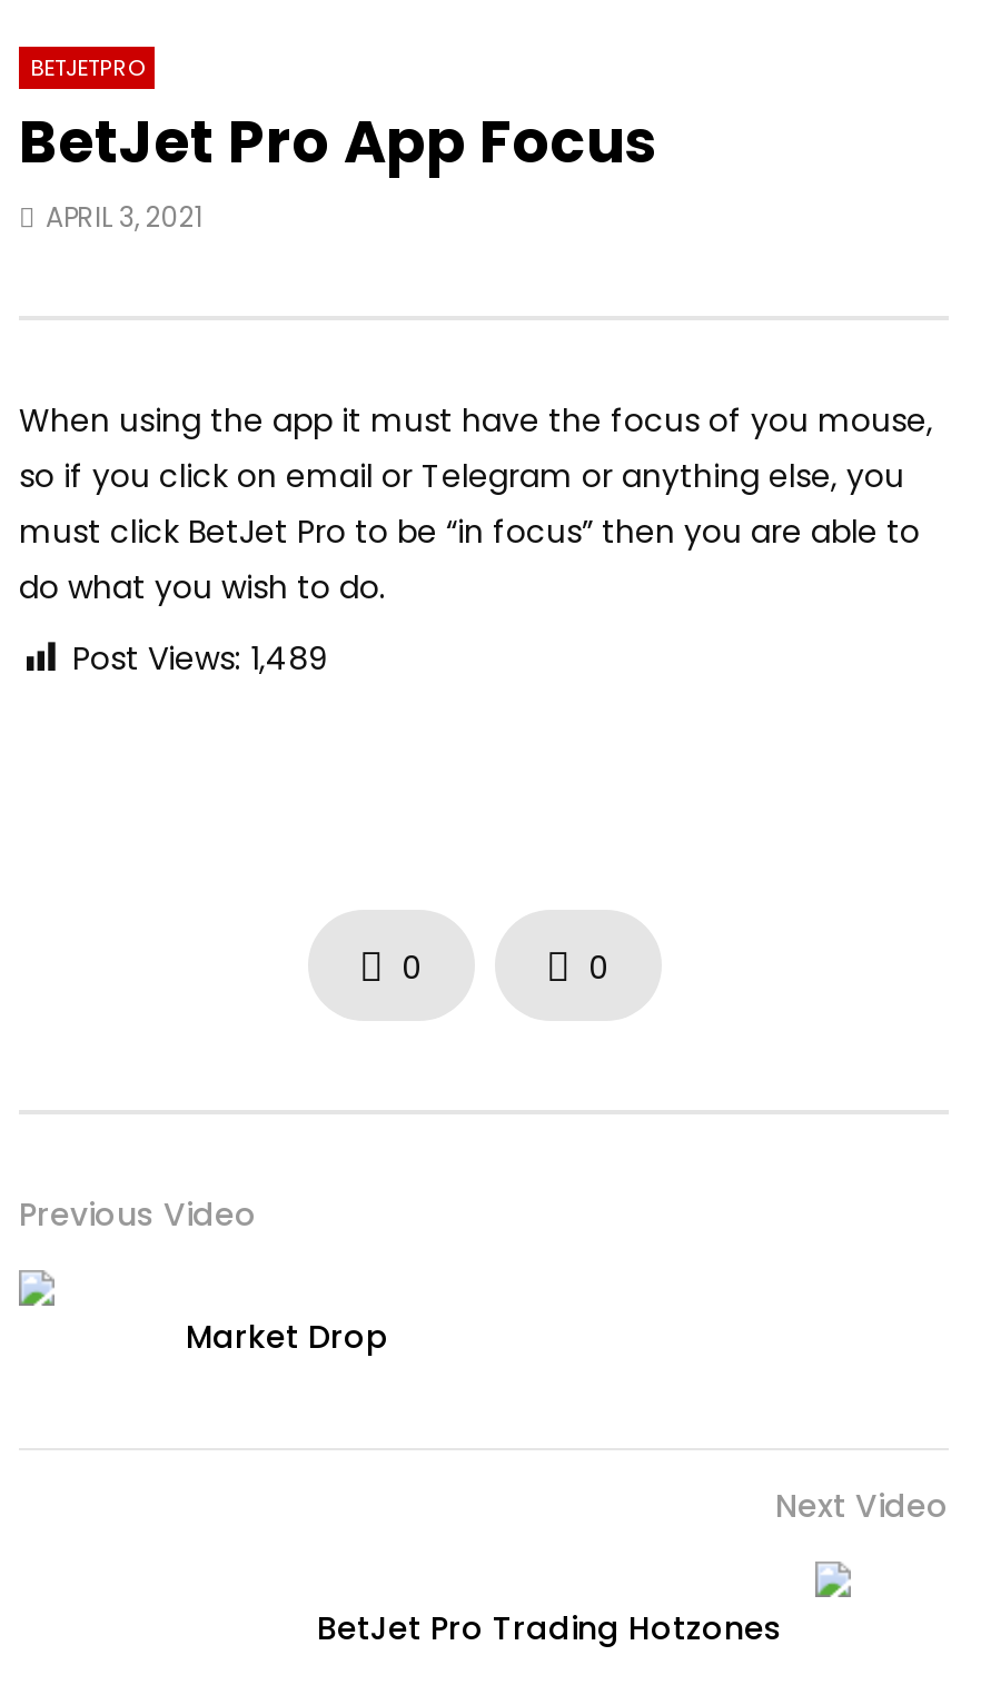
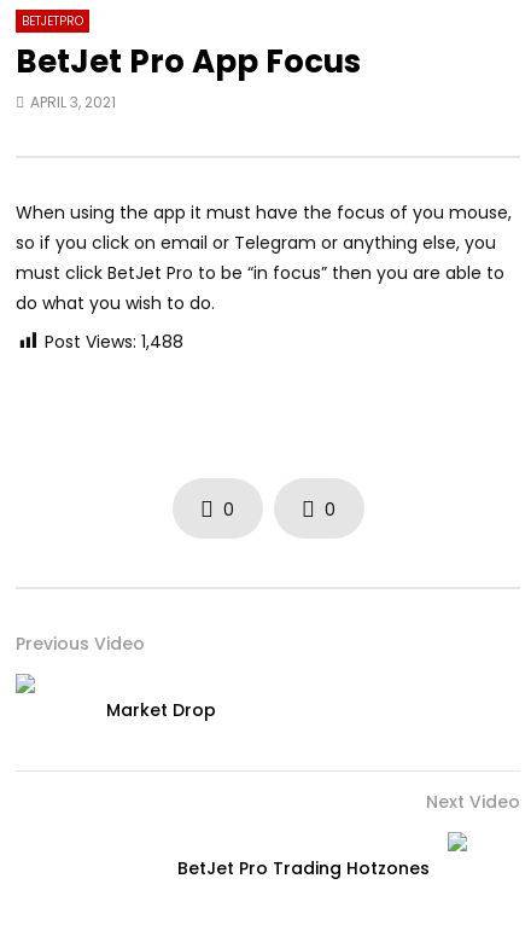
[72,636,328,681] Post Views: 1,489 -> [45,330,183,354] Post Views: 1,488

